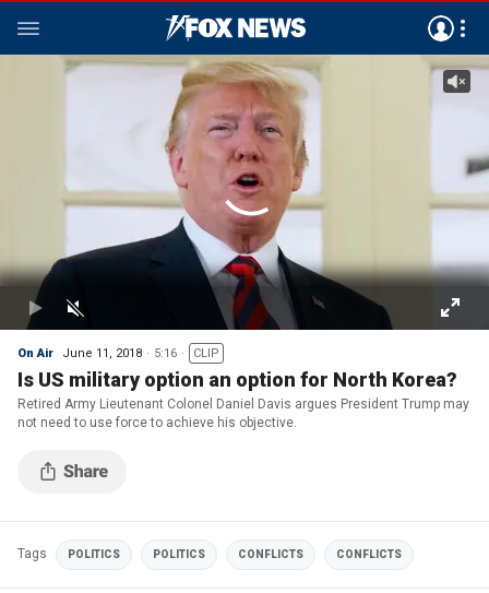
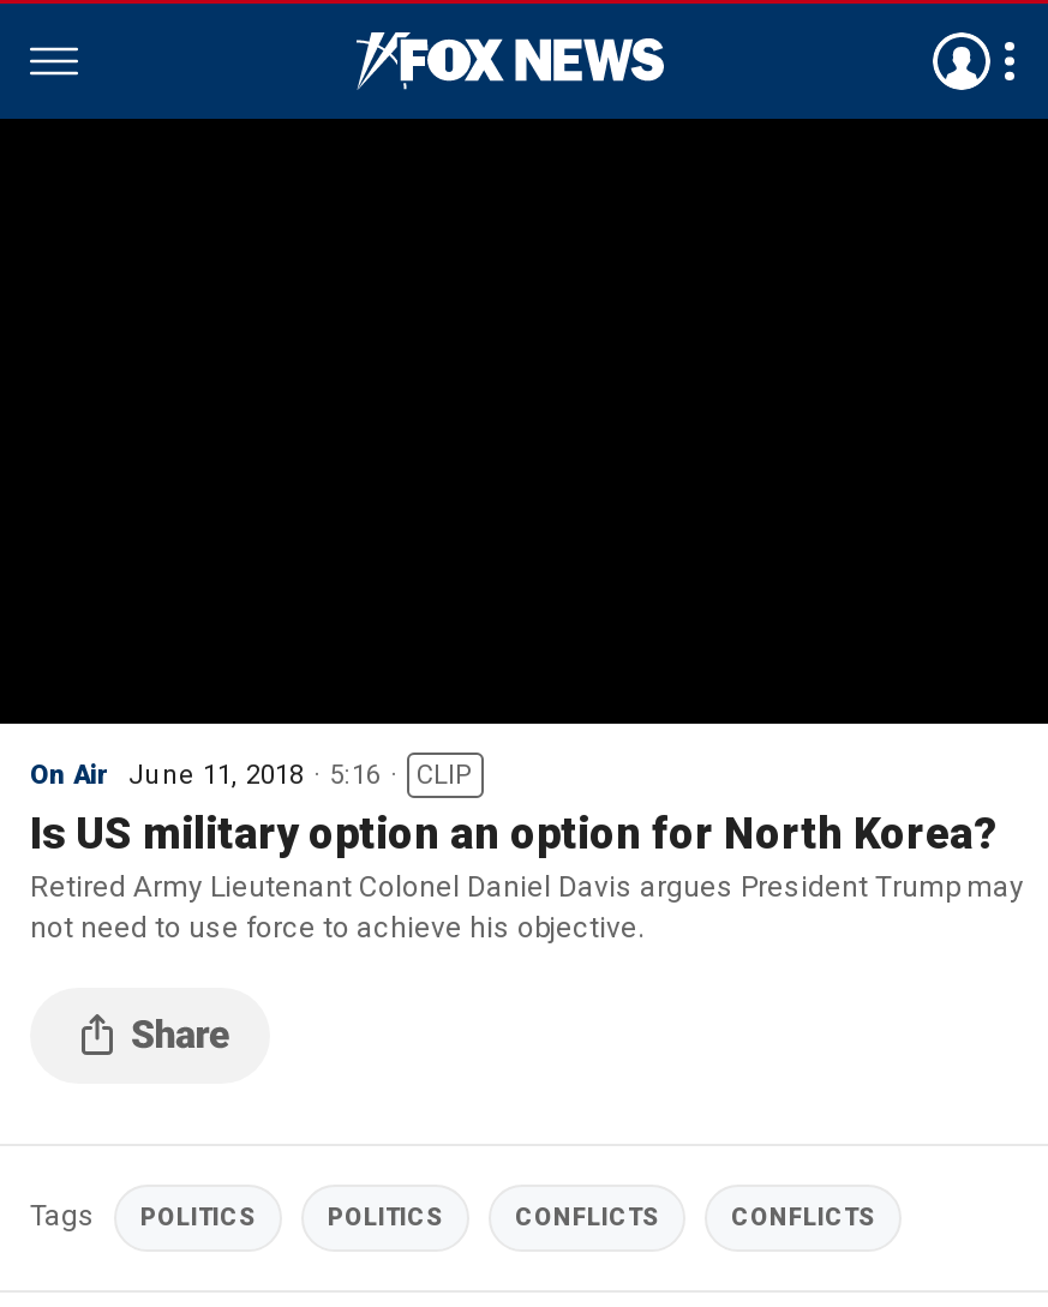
[3,54,486,330] [image] -> none

